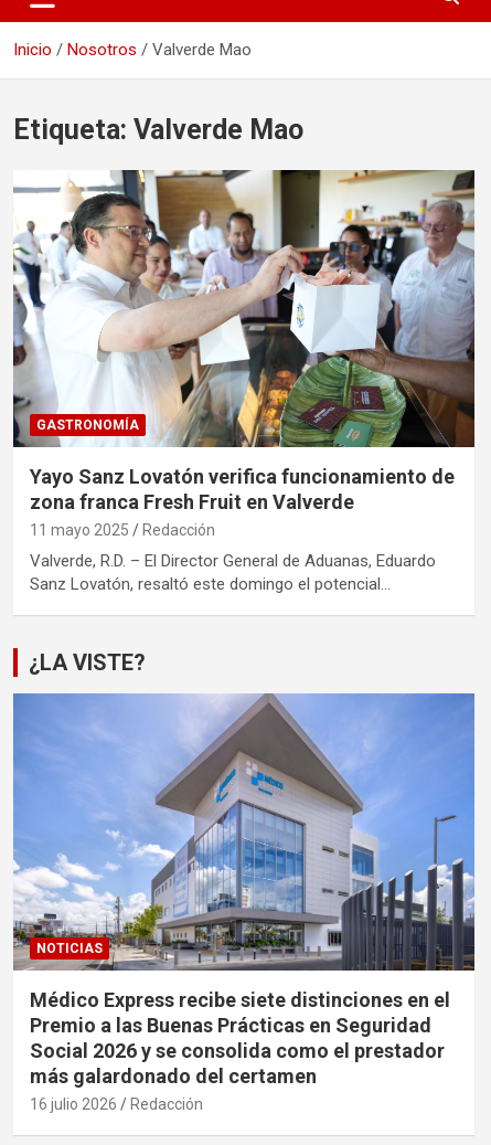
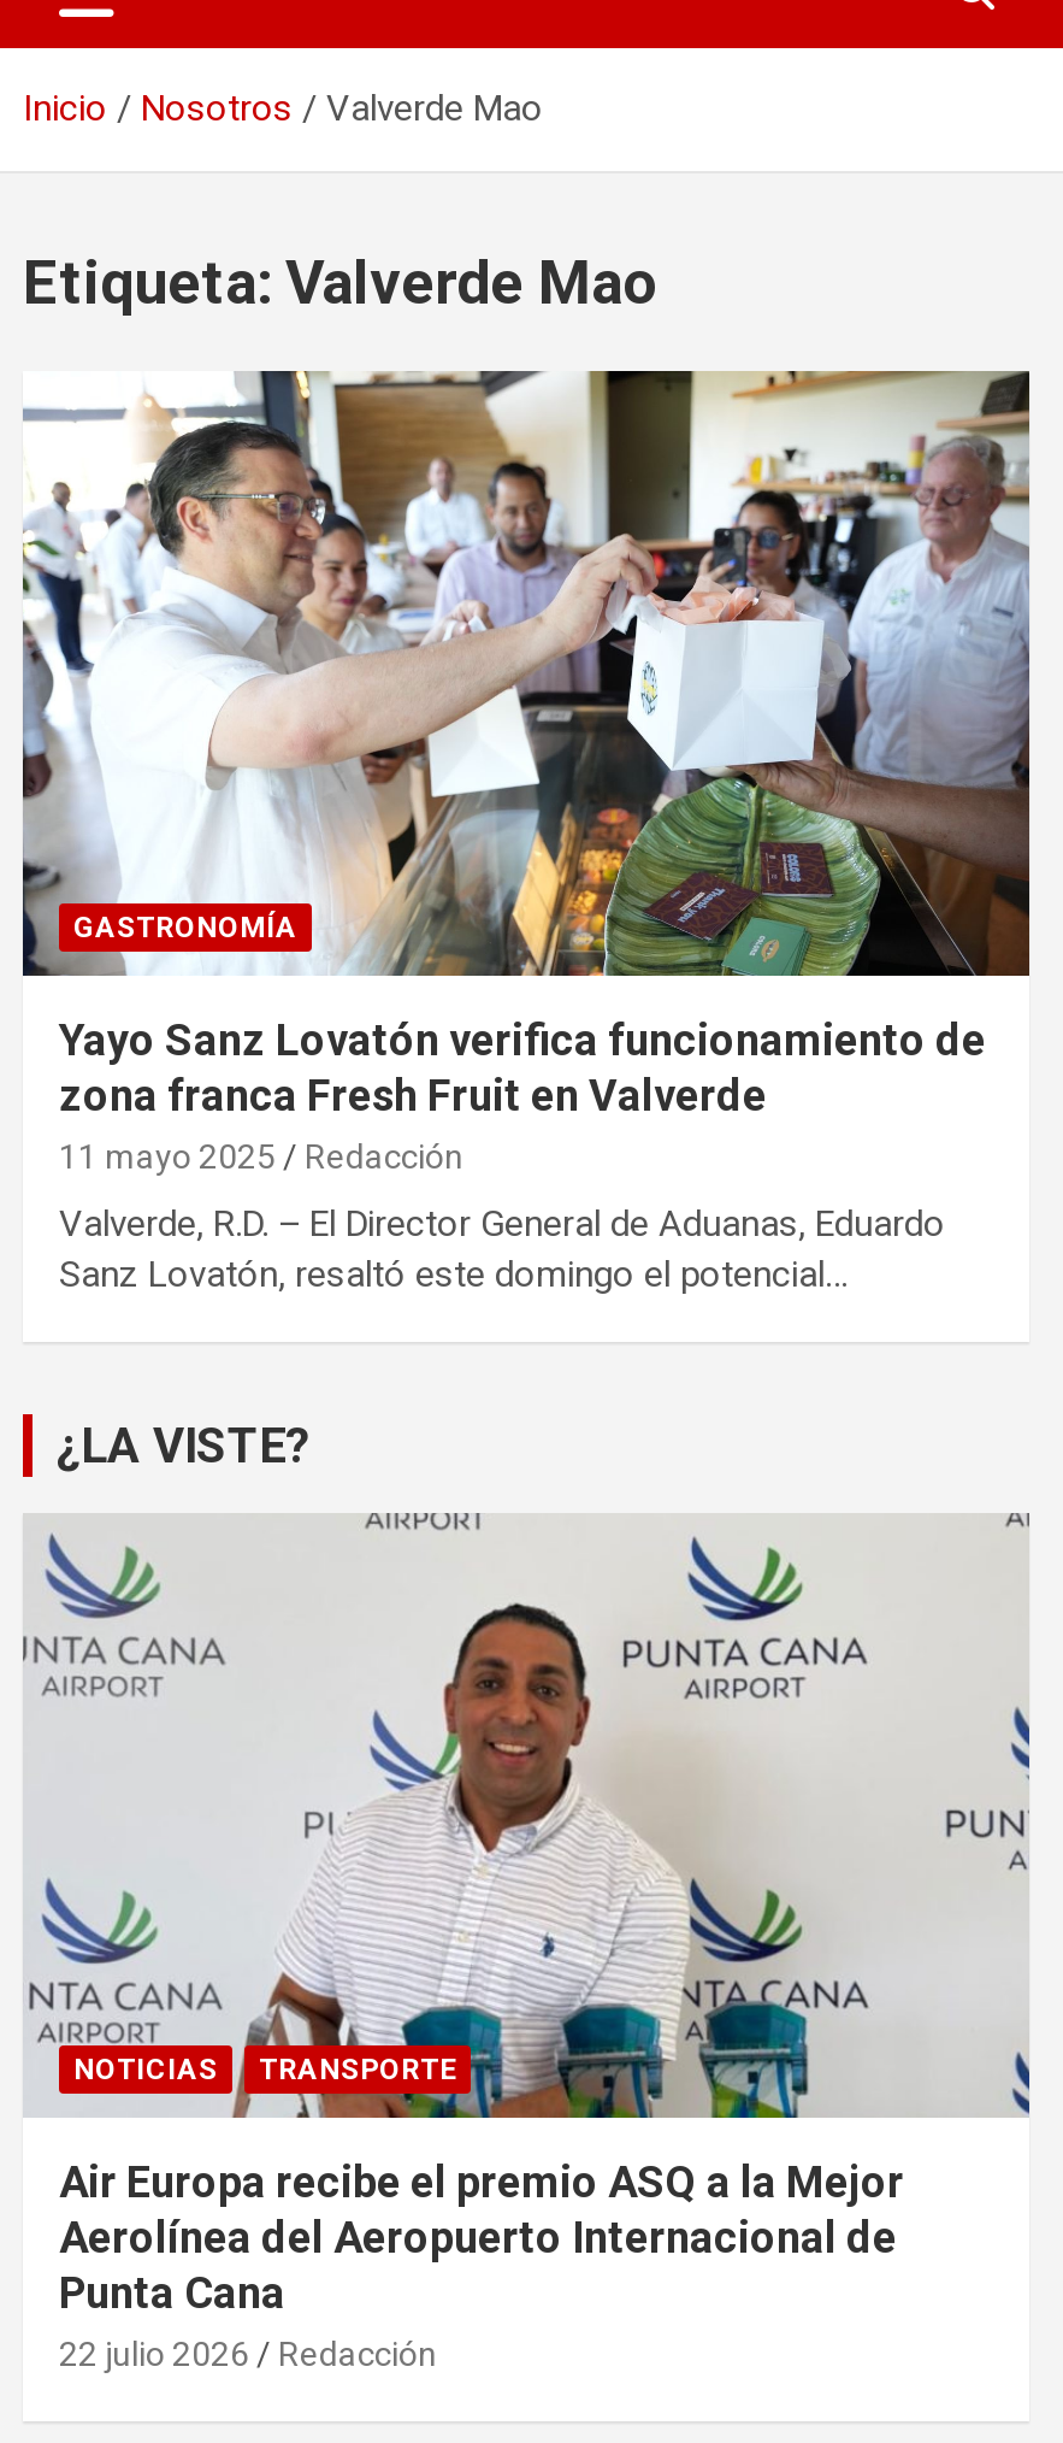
[12,693,476,1113] [image] | Médico Express recibe siete distinciones en el | Premio a las Buenas Prácticas en Seguridad | Social 2026 y se consolida como el prestador | más galardonado del certamen | 16 julio 2026 -> [23,1513,1032,2373] [image] | TRANSPORTE | Air Europa recibe el premio ASQ a la Mejor | Aerolínea del Aeropuerto Internacional de | Punta Cana | 22 julio 2026

